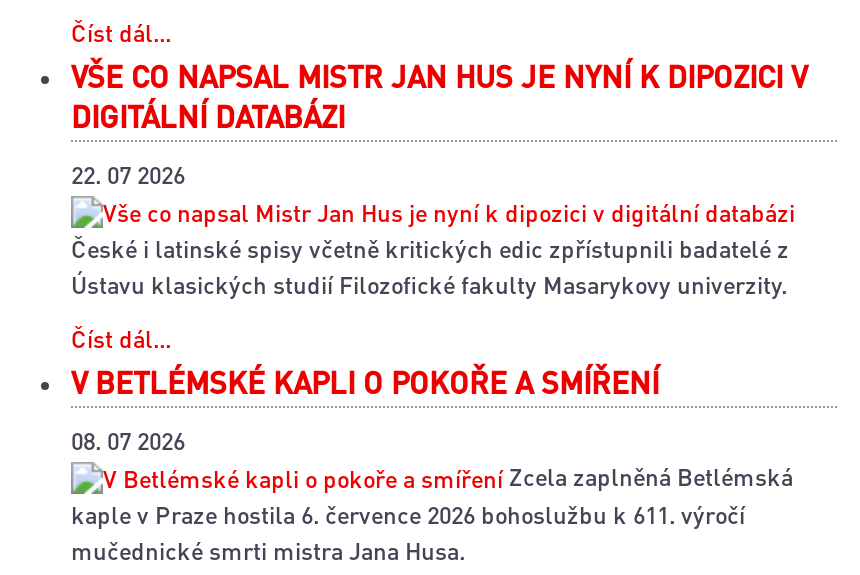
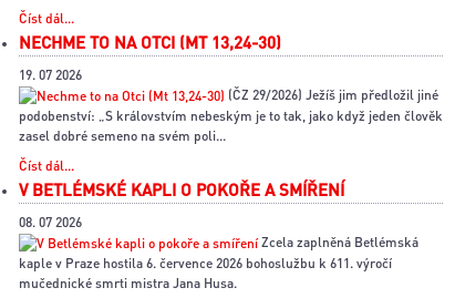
[71,56,807,300] VŠE CO NAPSAL MISTR JAN HUS JE NYNÍ K DIPOZICI V | DIGITÁLNÍ DATABÁZI | 22. 07 2026 | České i latinské spisy včetně kritických edic zpřístupnili badatelé z | Ústavu klasických studií Filozofické fakulty Masarykovy univerzity. -> [19,31,443,144] NECHME TO NA OTCI (MT 13,24-30) | 19. 07 2026 | (ČZ 29/2026) Ježíš jim předložil jiné | podobenství: „S královstvím nebeským je to tak, jako když jeden člověk | zasel dobré semeno na svém poli...

